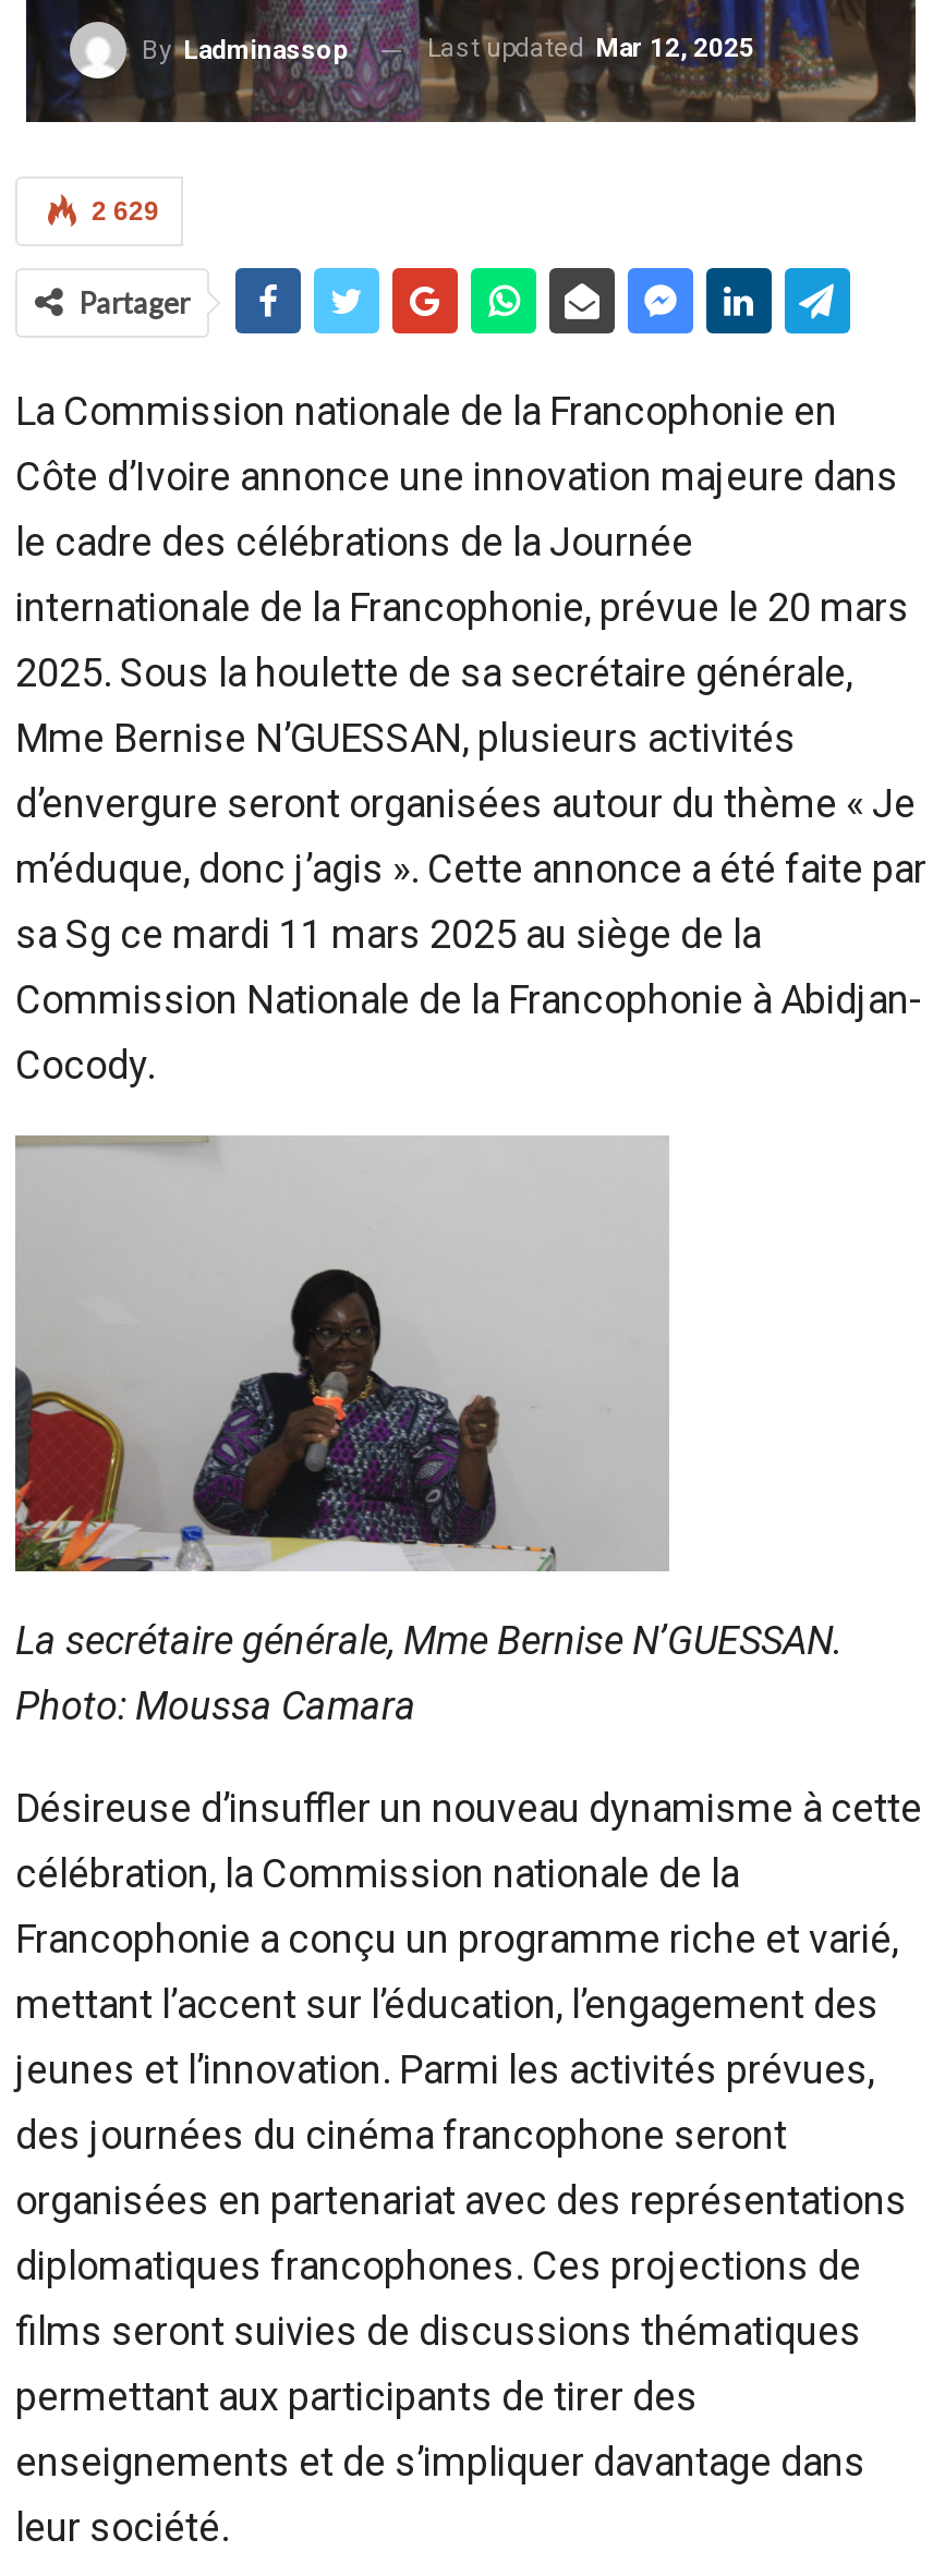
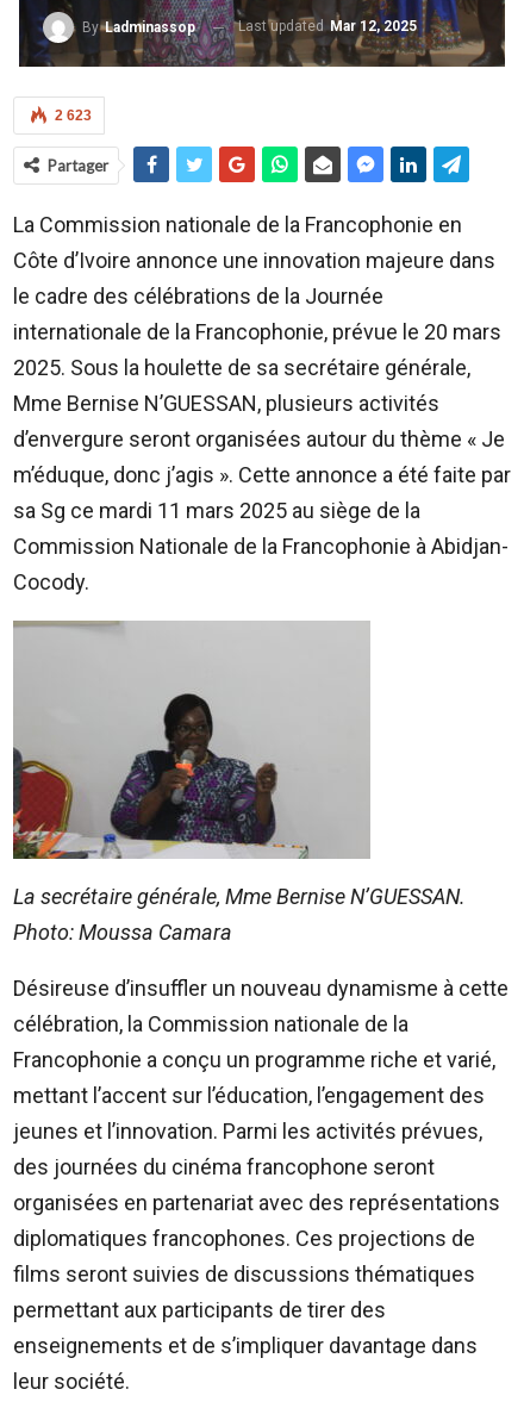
[92,196,159,227] 2 629 -> [55,107,92,124] 2 623

